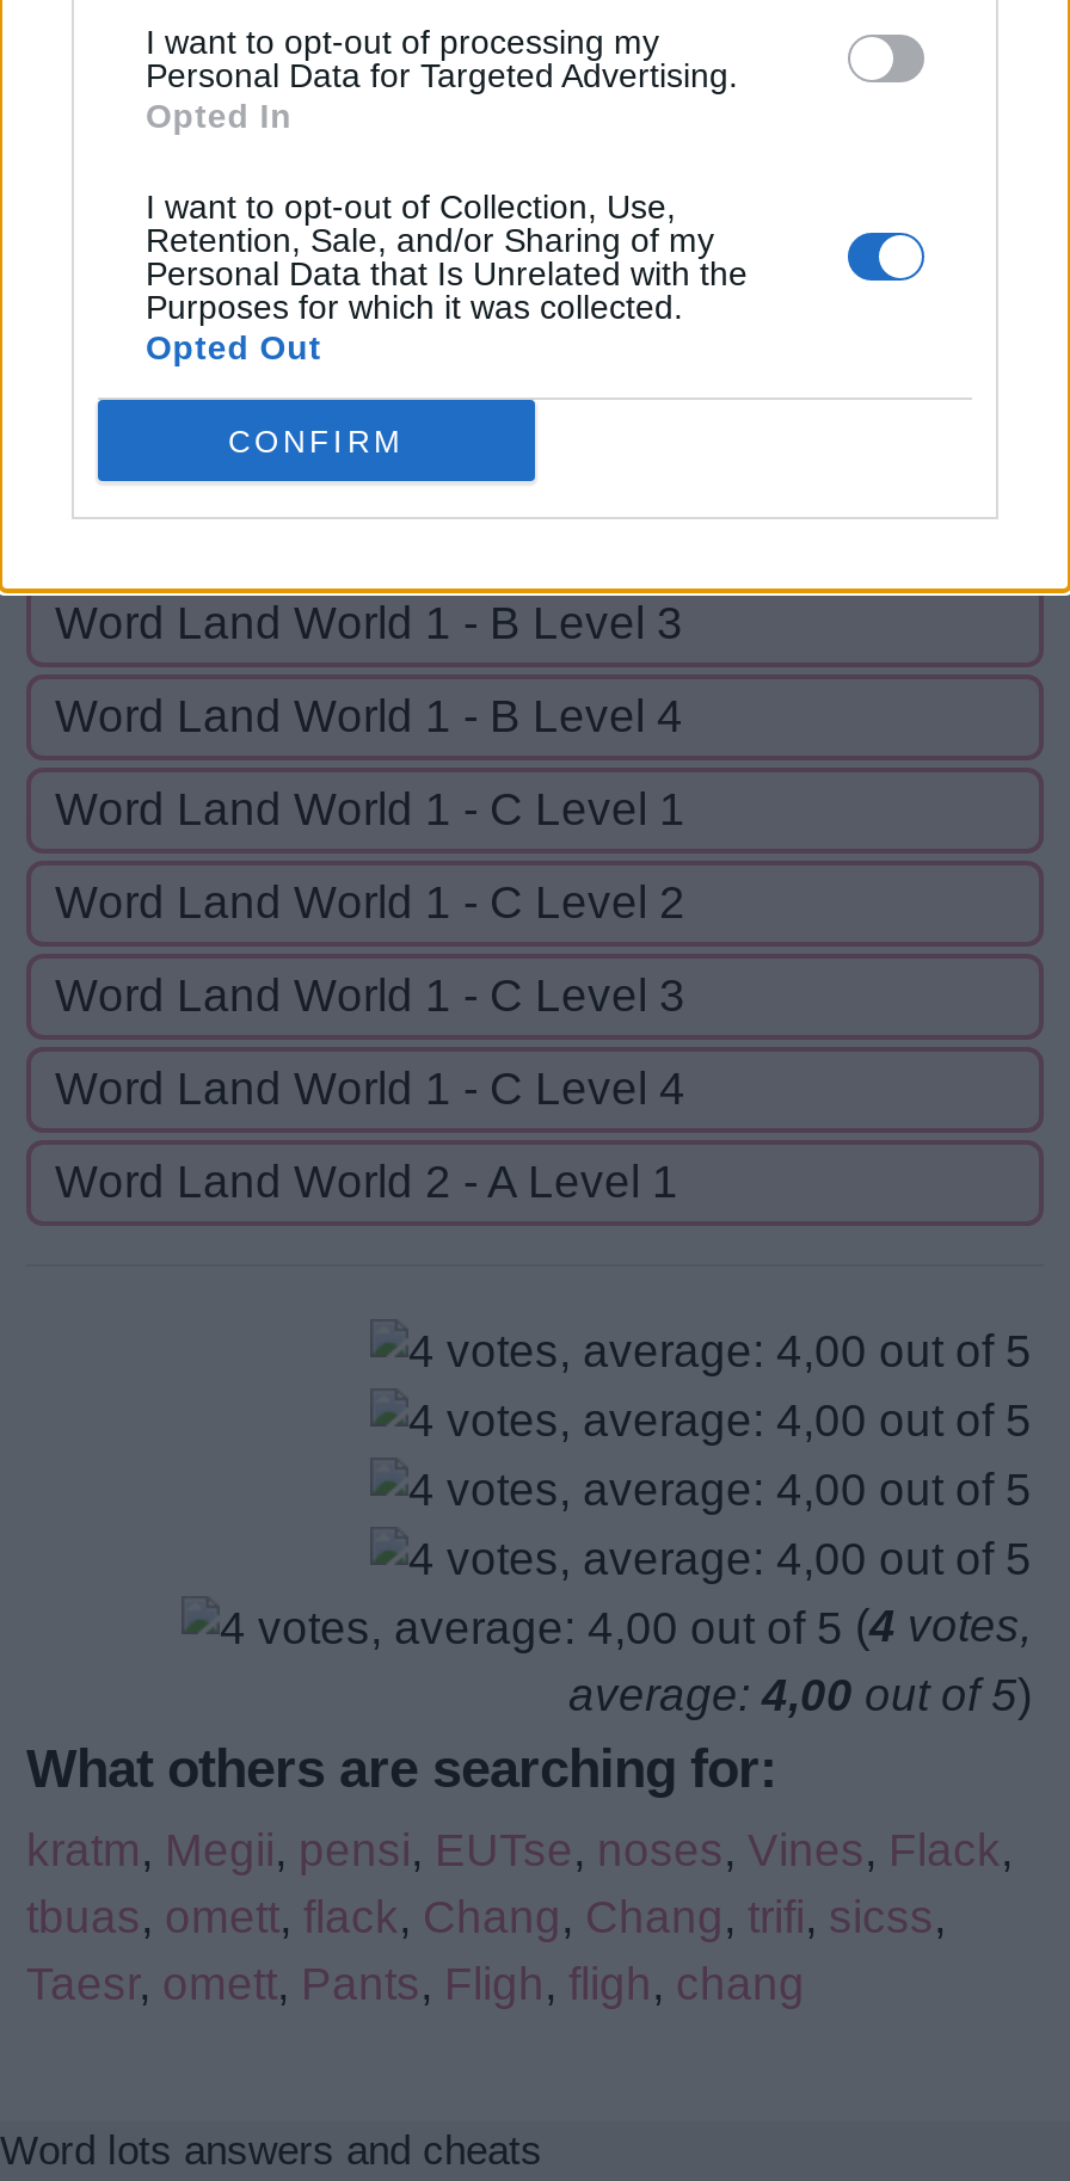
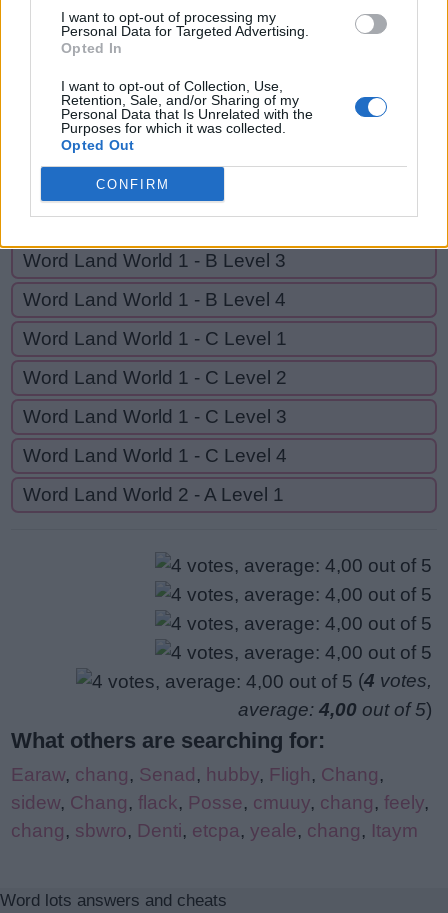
[26,1824,1013,2008] kratm, Megii, pensi, EUTse, noses, Vines, Flack, | tbuas, omett, flack, Chang, Chang, trifi, sicss, | Taesr, omett, Pants, Fligh, fligh, chang -> [11,764,429,841] Earaw, chang, Senad, hubby, Fligh, Chang, | sidew, Chang, flack, Posse, cmuuy, chang, feely, | chang, sbwro, Denti, etcpa, yeale, chang, Itaym

